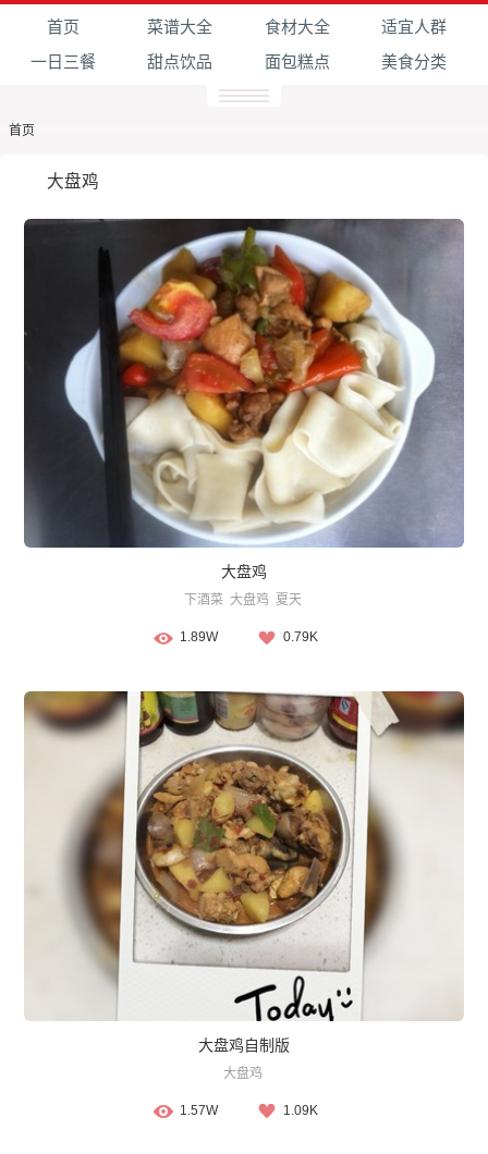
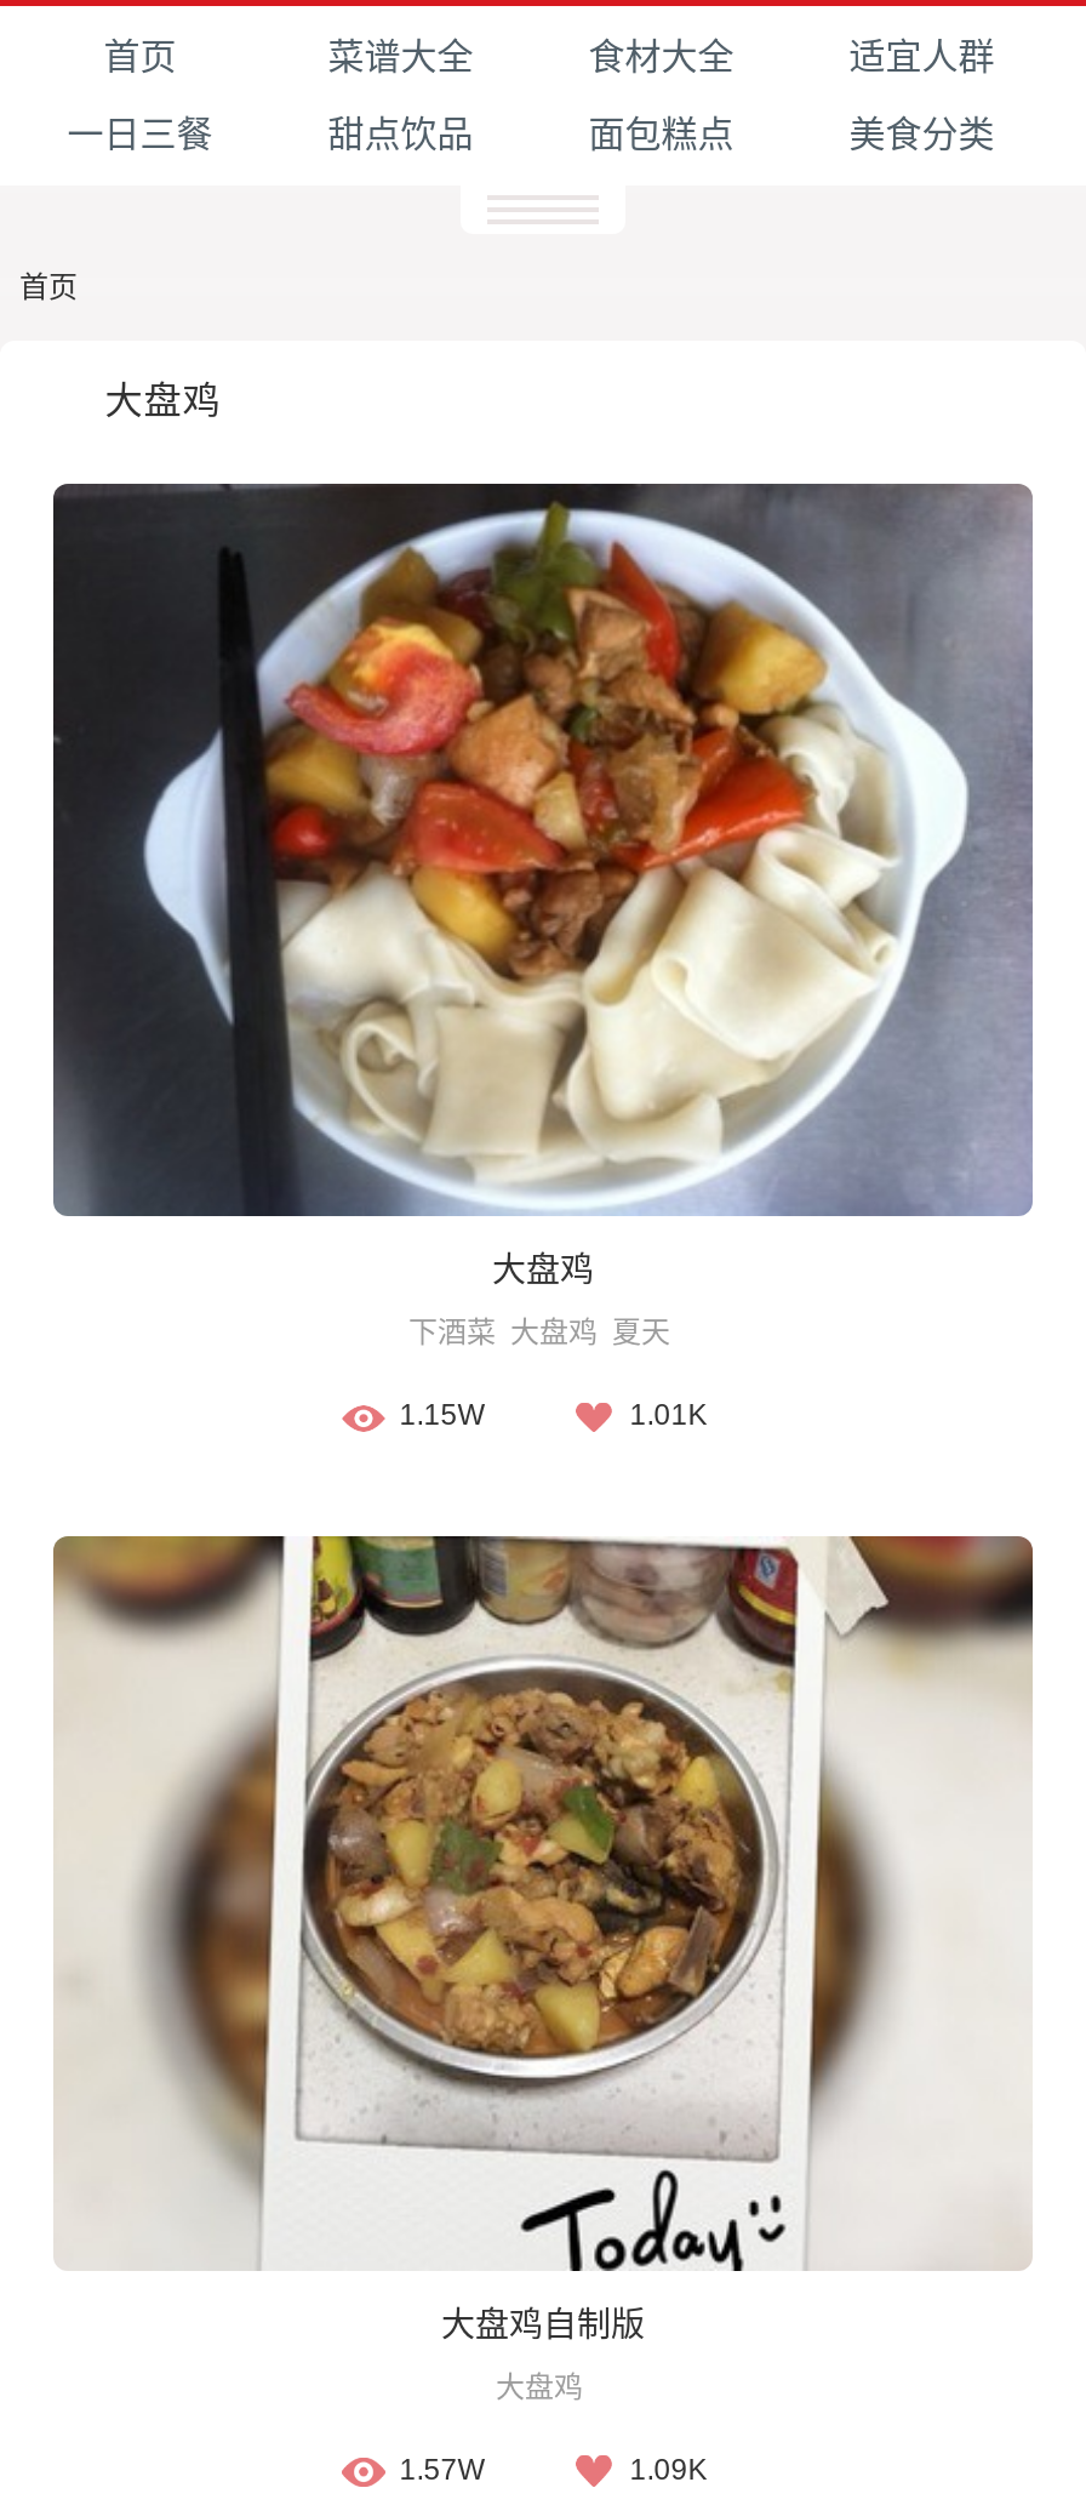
[180,630,318,645] 1.89W | 0.79K -> [399,1399,707,1433] 1.15W | 1.01K

